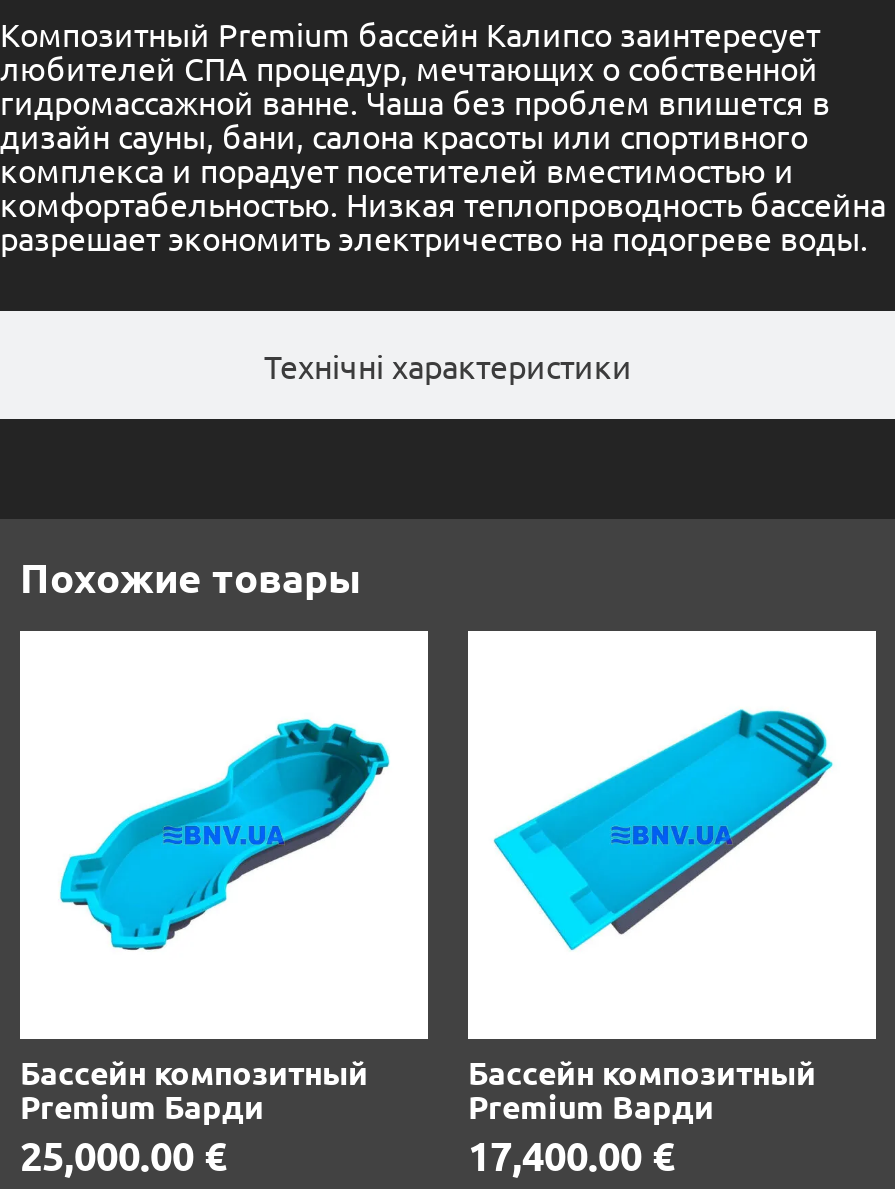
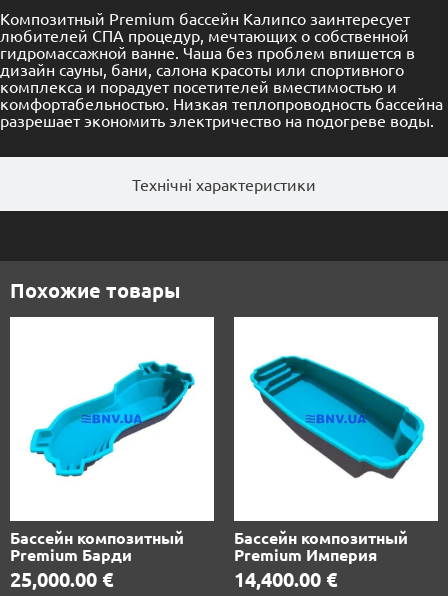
[492,707,850,953] [image] -> [247,354,426,480] [image]
[468,1085,714,1127] Premium Варди -> [234,544,377,565] Premium Империя
[468,1129,674,1181] 17,400.00 € -> [234,566,337,592] 14,400.00 €

